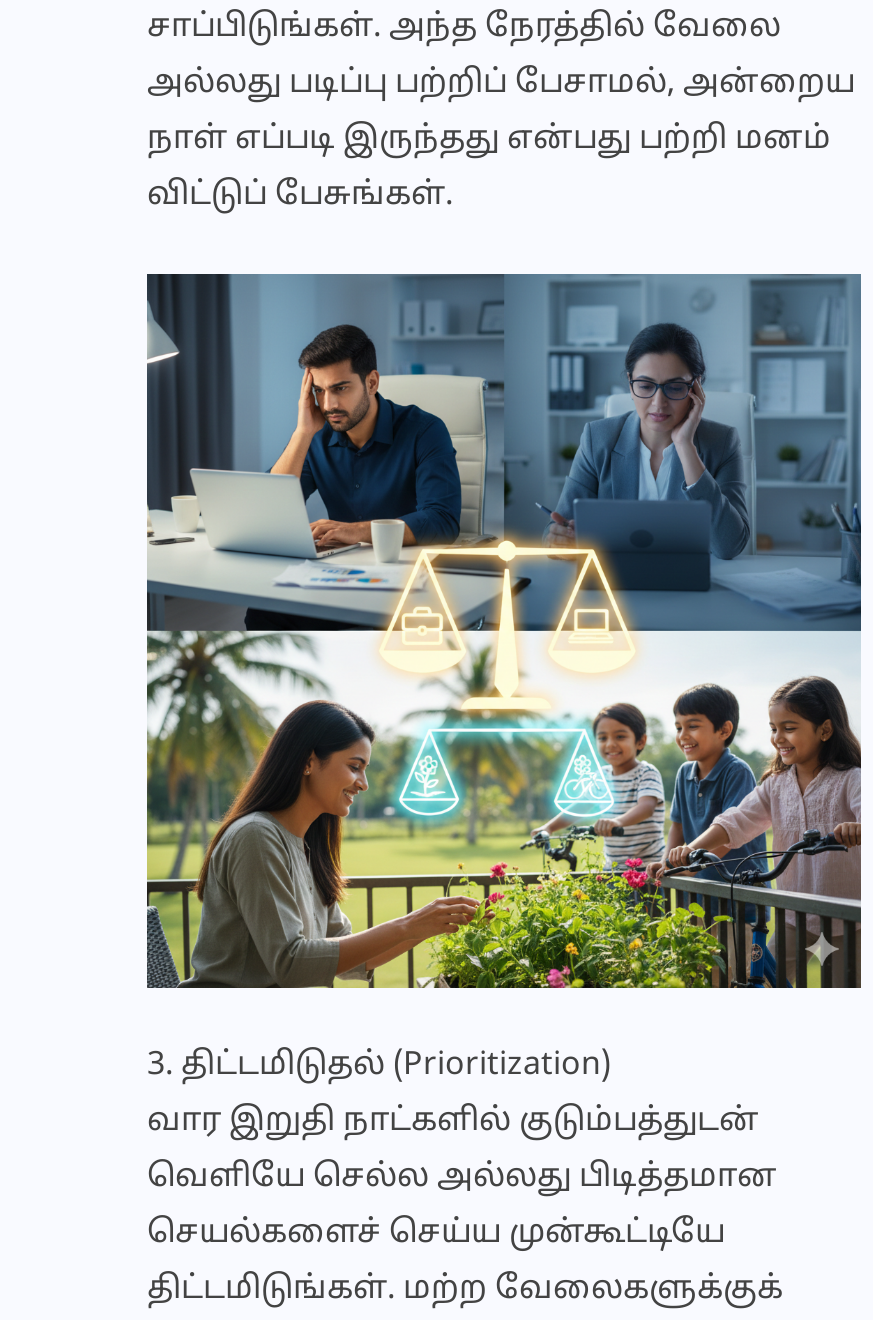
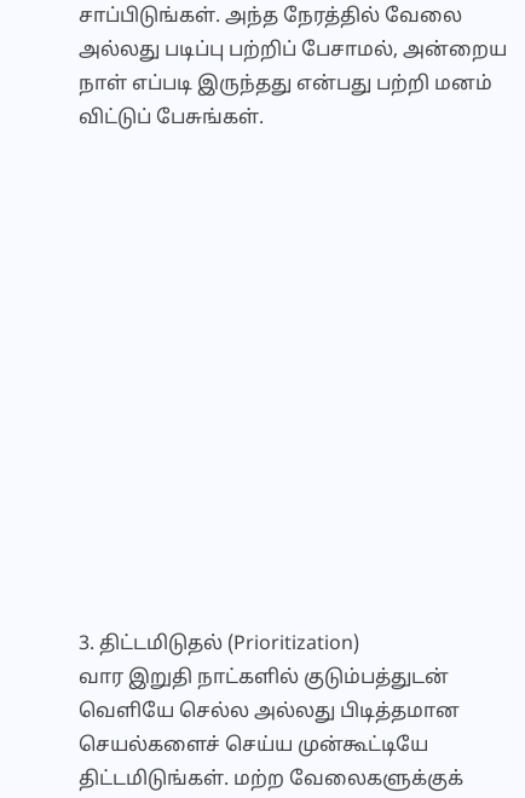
[145,272,863,990] [image] -> none

